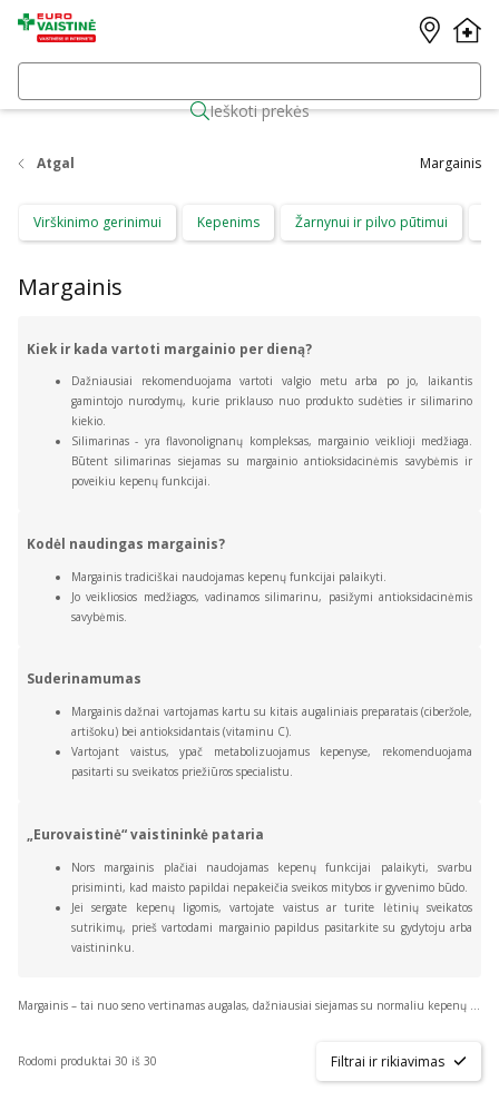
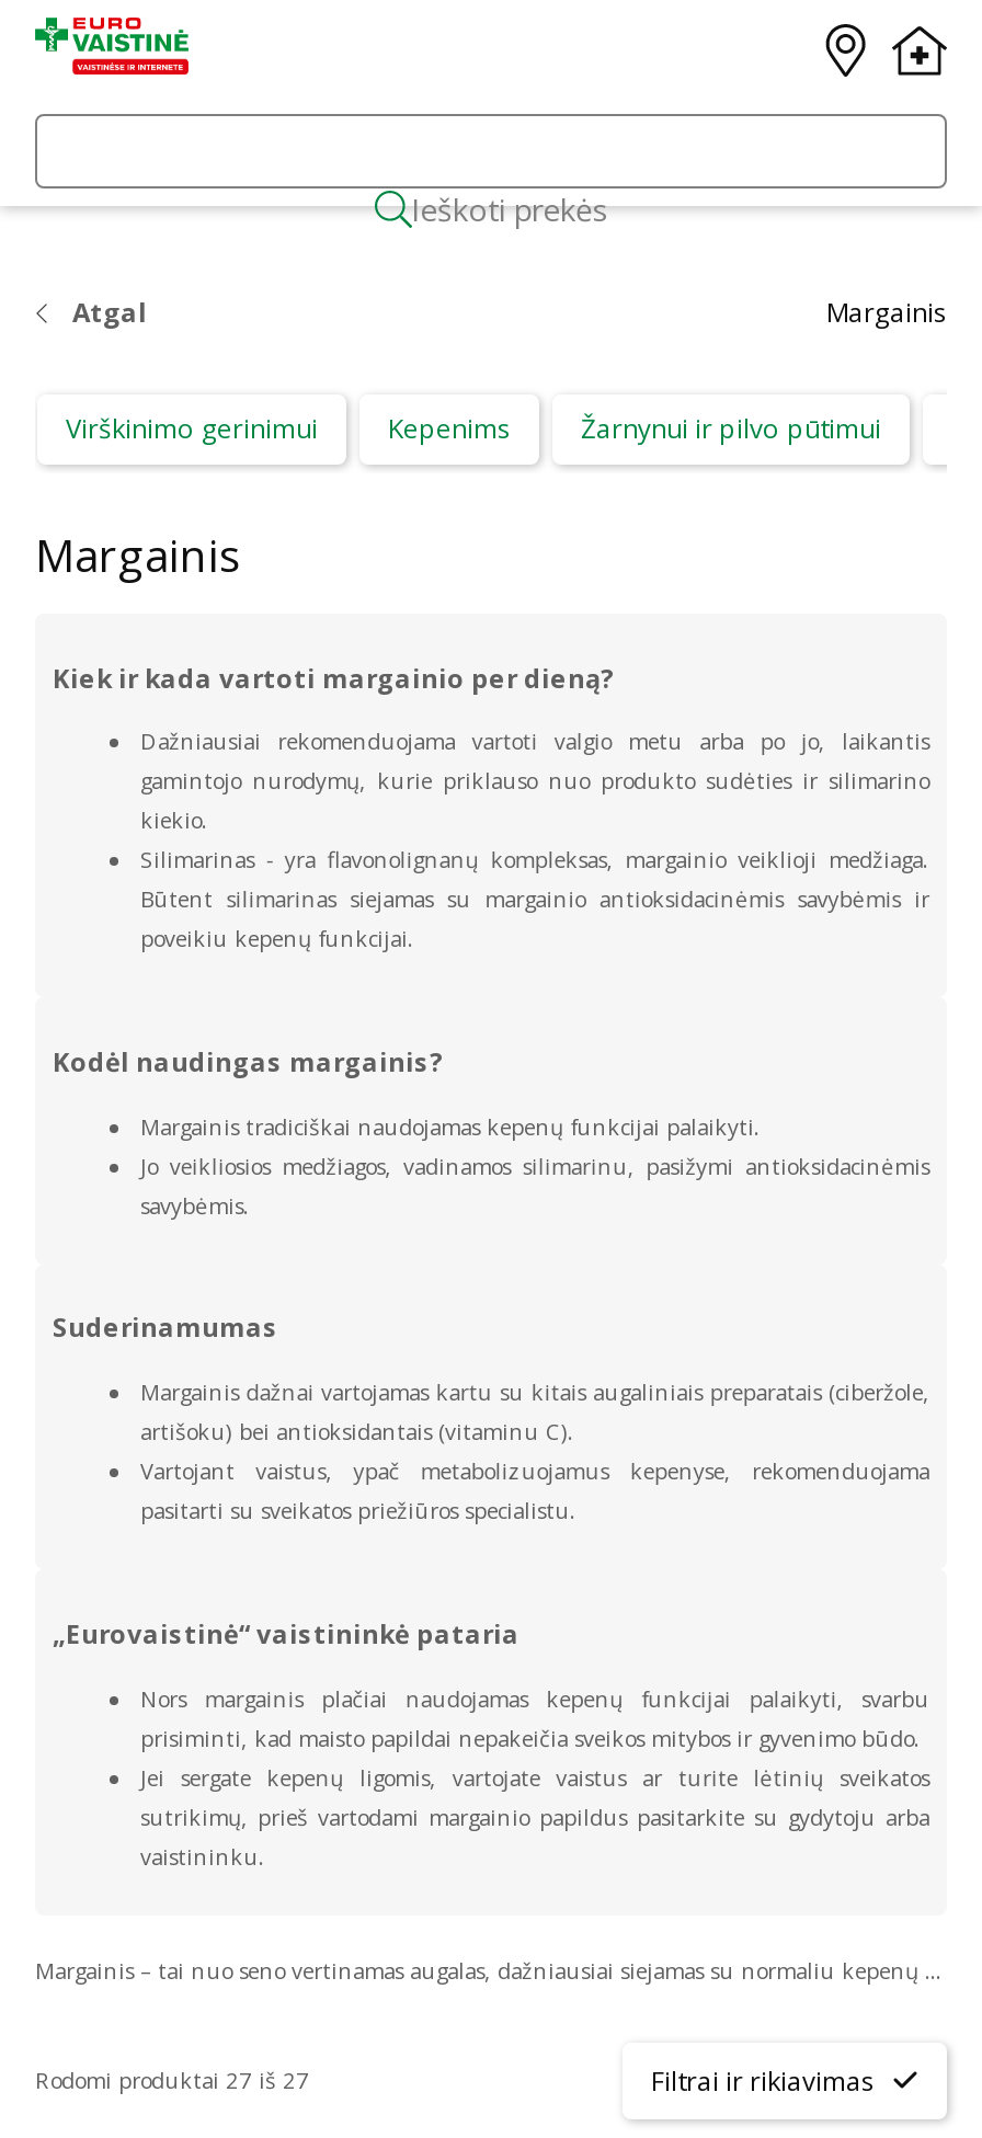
[18,1053,157,1069] Rodomi produktai 30 iš 30 -> [35,2065,309,2095] Rodomi produktai 27 iš 27

